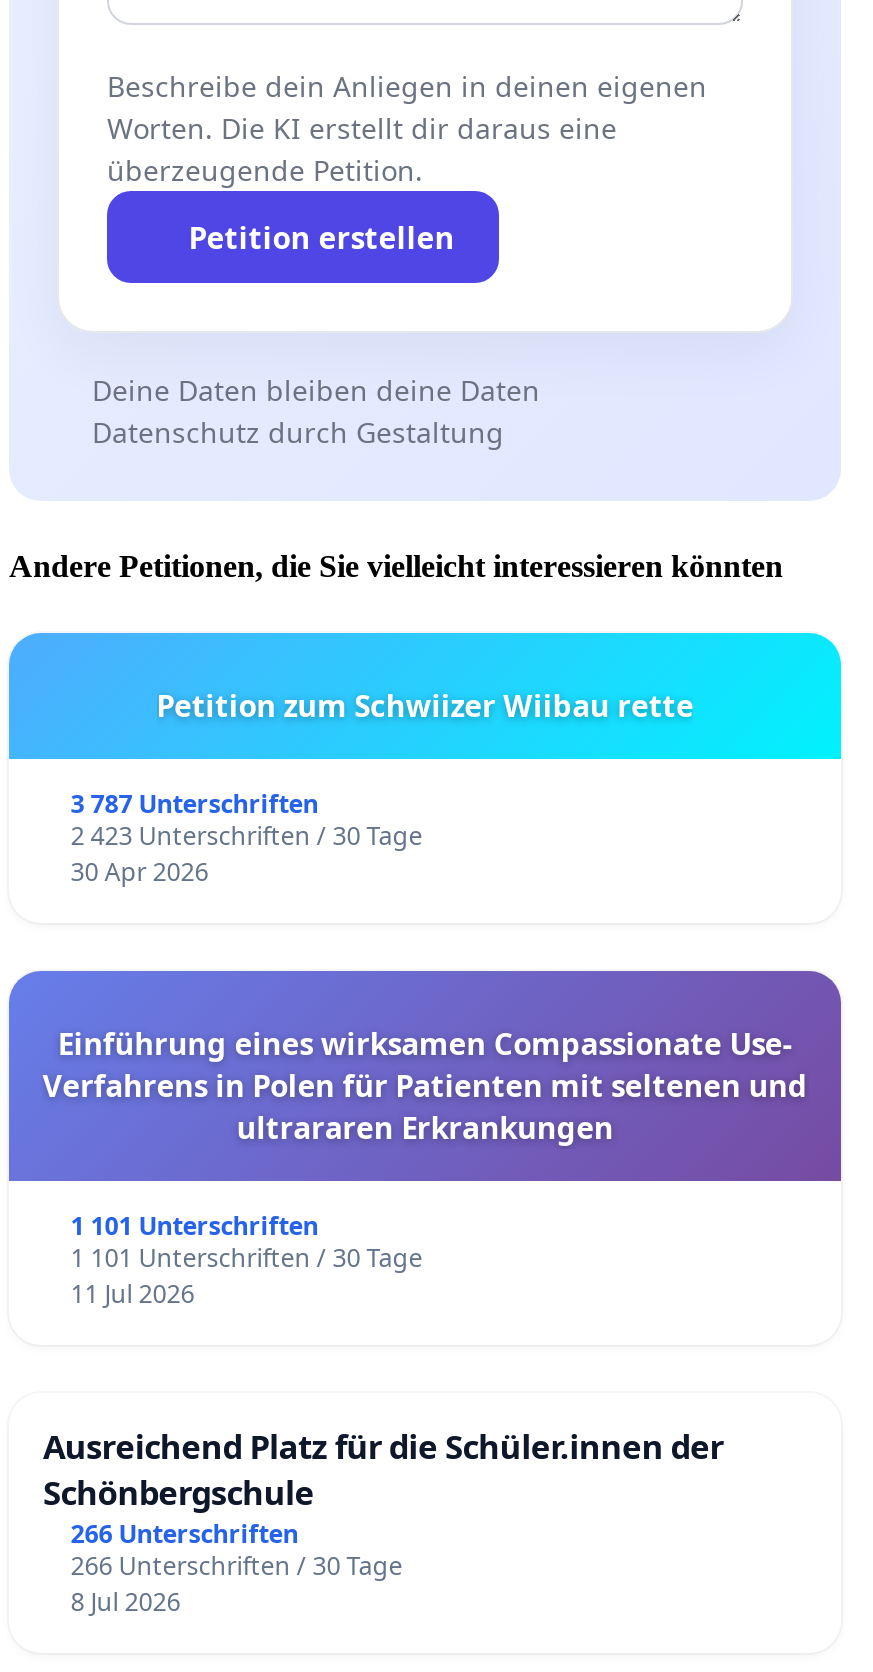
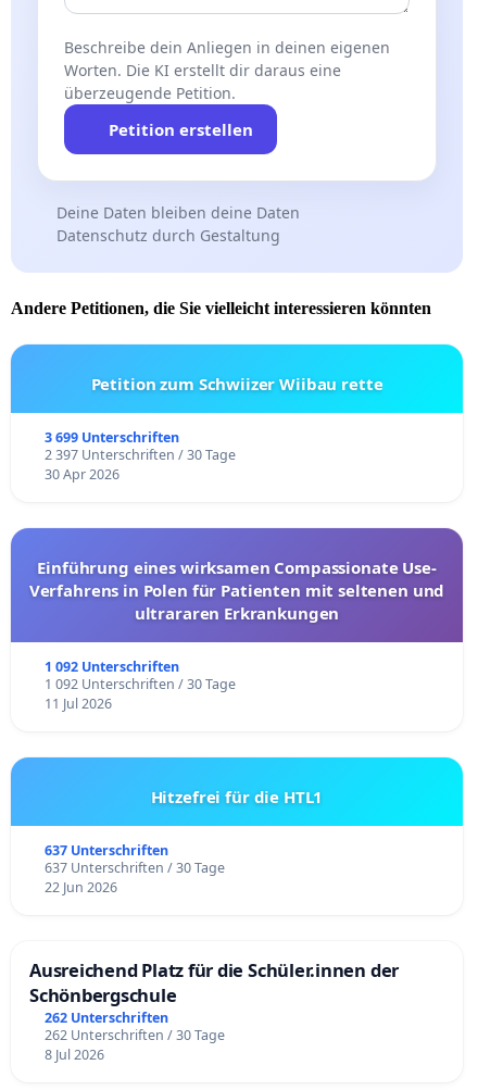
[71,787,319,821] 3 787 Unterschriften -> [44,428,179,447] 3 699 Unterschriften
[71,819,423,853] 2 423 Unterschriften / 30 Tage -> [44,446,236,464] 2 397 Unterschriften / 30 Tage
[71,1209,319,1243] 1 101 Unterschriften -> [44,658,179,676] 1 092 Unterschriften
[71,1241,423,1275] 1 101 Unterschriften / 30 Tage -> [44,675,236,694] 1 092 Unterschriften / 30 Tage
none -> [44,786,323,897] Hitzefrei für die HTL1 | 637 Unterschriften | 637 Unterschriften / 30 Tage | 22 Jun 2026
[71,1517,299,1551] 266 Unterschriften -> [44,1009,168,1027] 262 Unterschriften
[71,1549,403,1583] 266 Unterschriften / 30 Tage -> [44,1026,225,1044] 262 Unterschriften / 30 Tage

